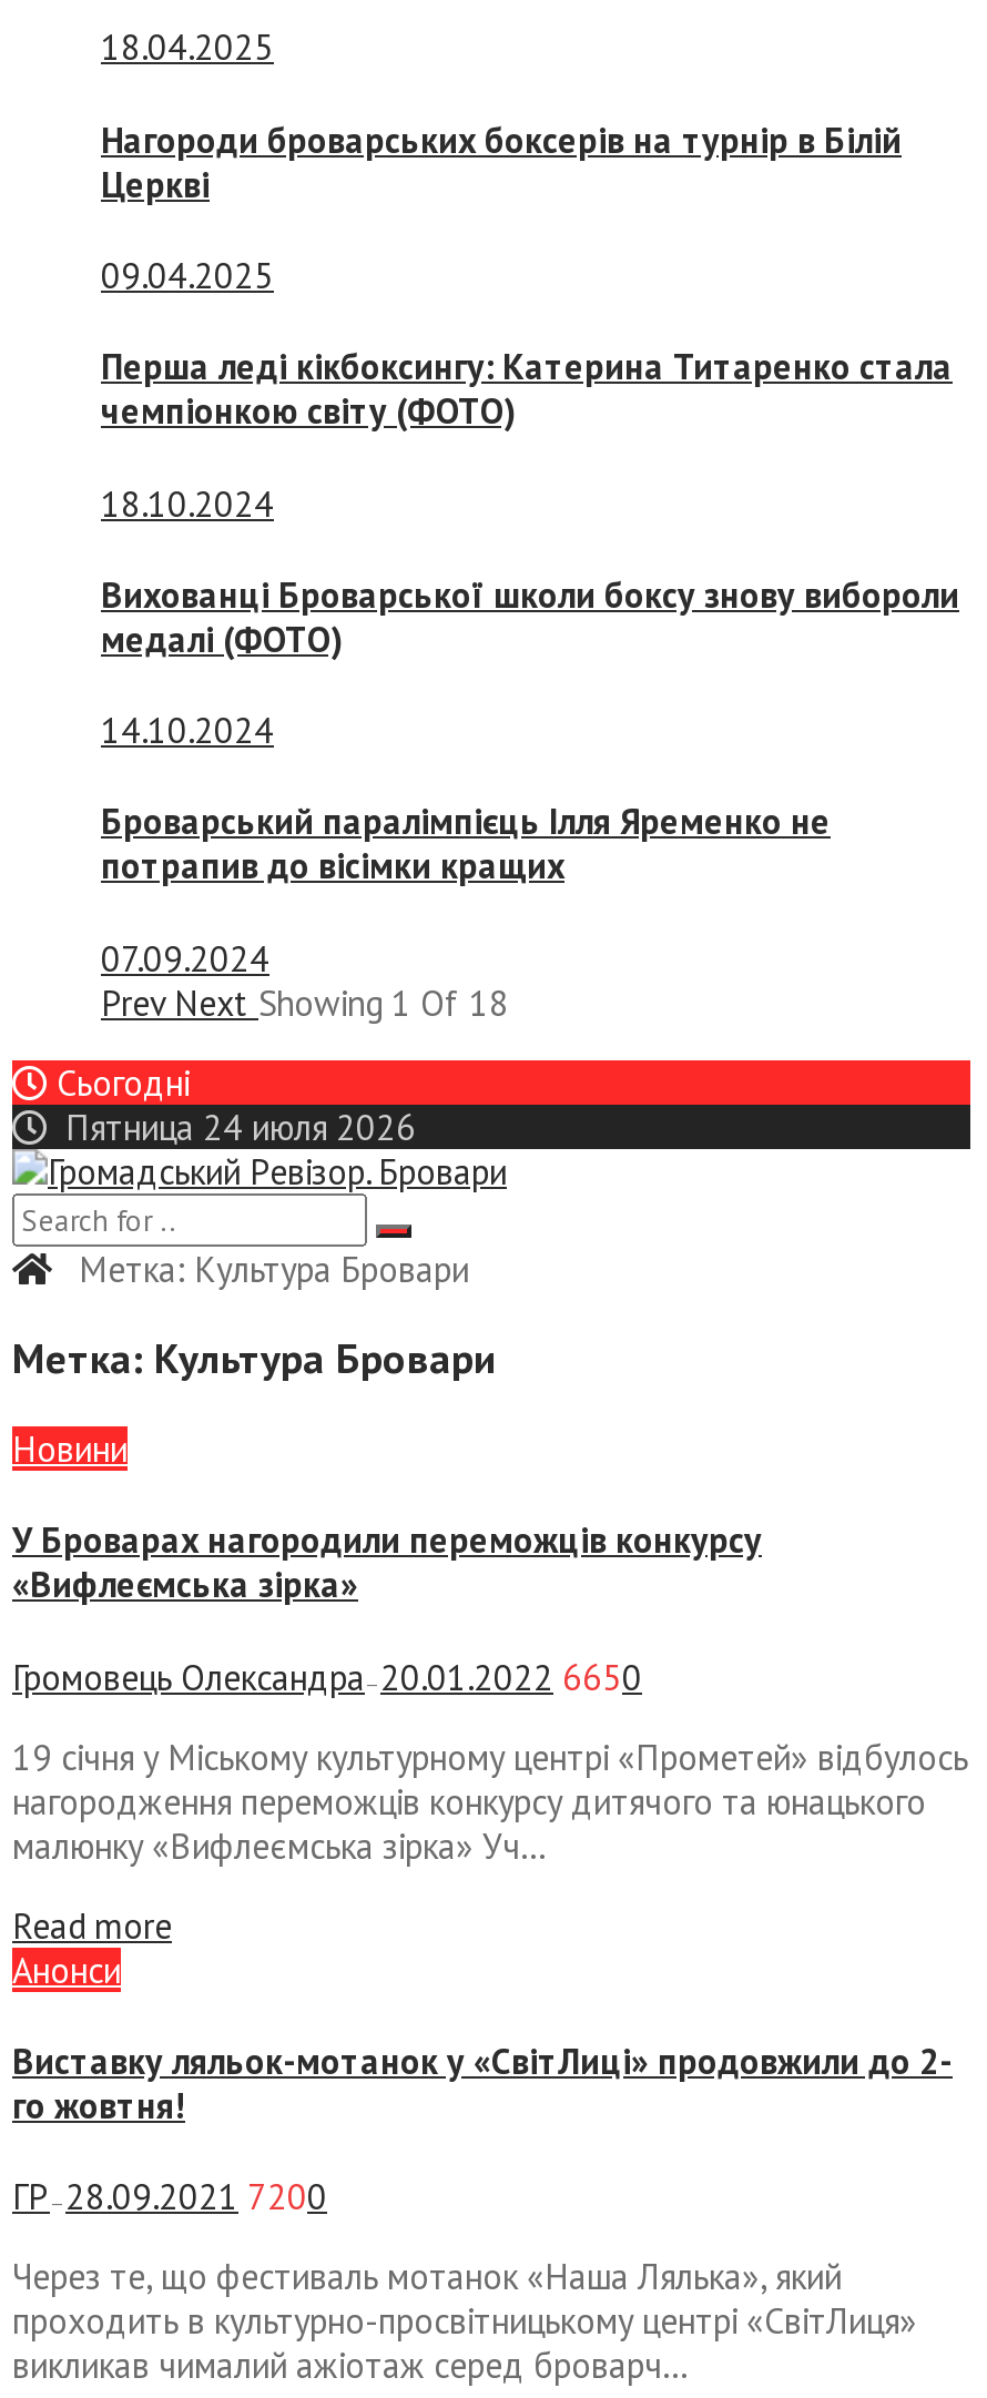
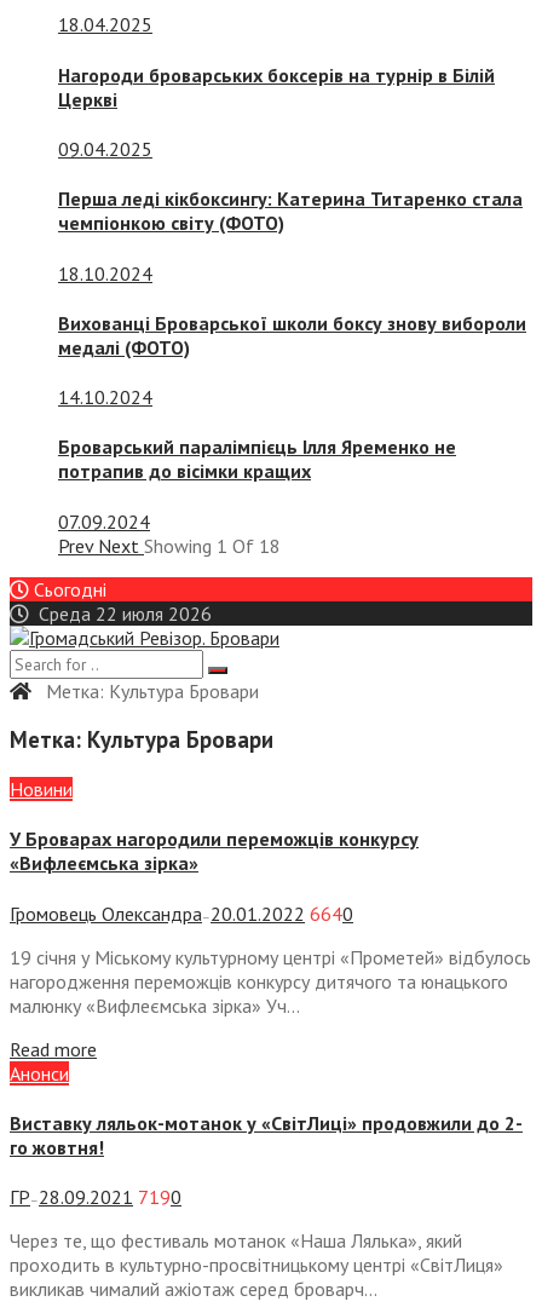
[48,1104,416,1148] Пятница 24 июля 2026 -> [29,601,212,625] Среда 22 июля 2026
[12,1654,642,1698] Громовець Олександра—20.01.2022 6650 -> [10,901,353,925] Громовець Олександра—20.01.2022 6640
[12,2174,327,2219] ГР—28.09.2021 7200 -> [10,1185,181,1209] ГР—28.09.2021 7190

